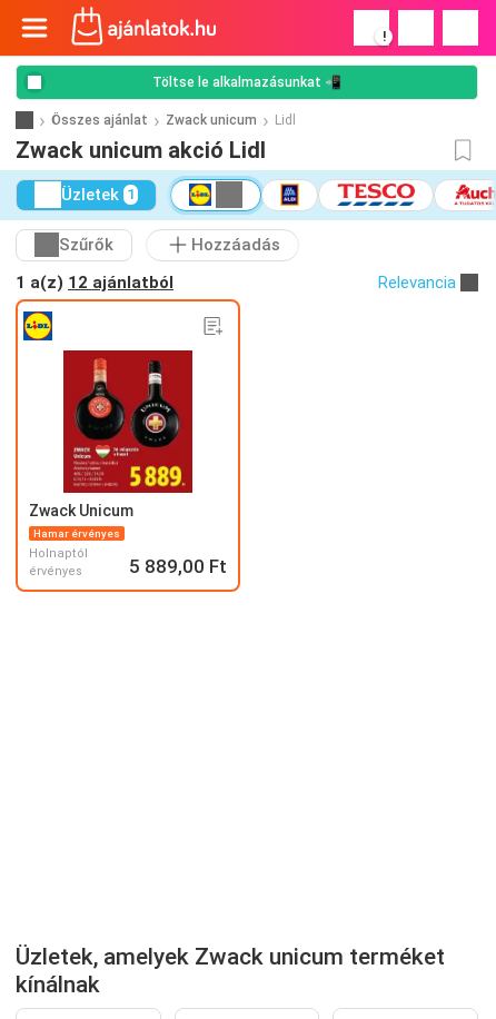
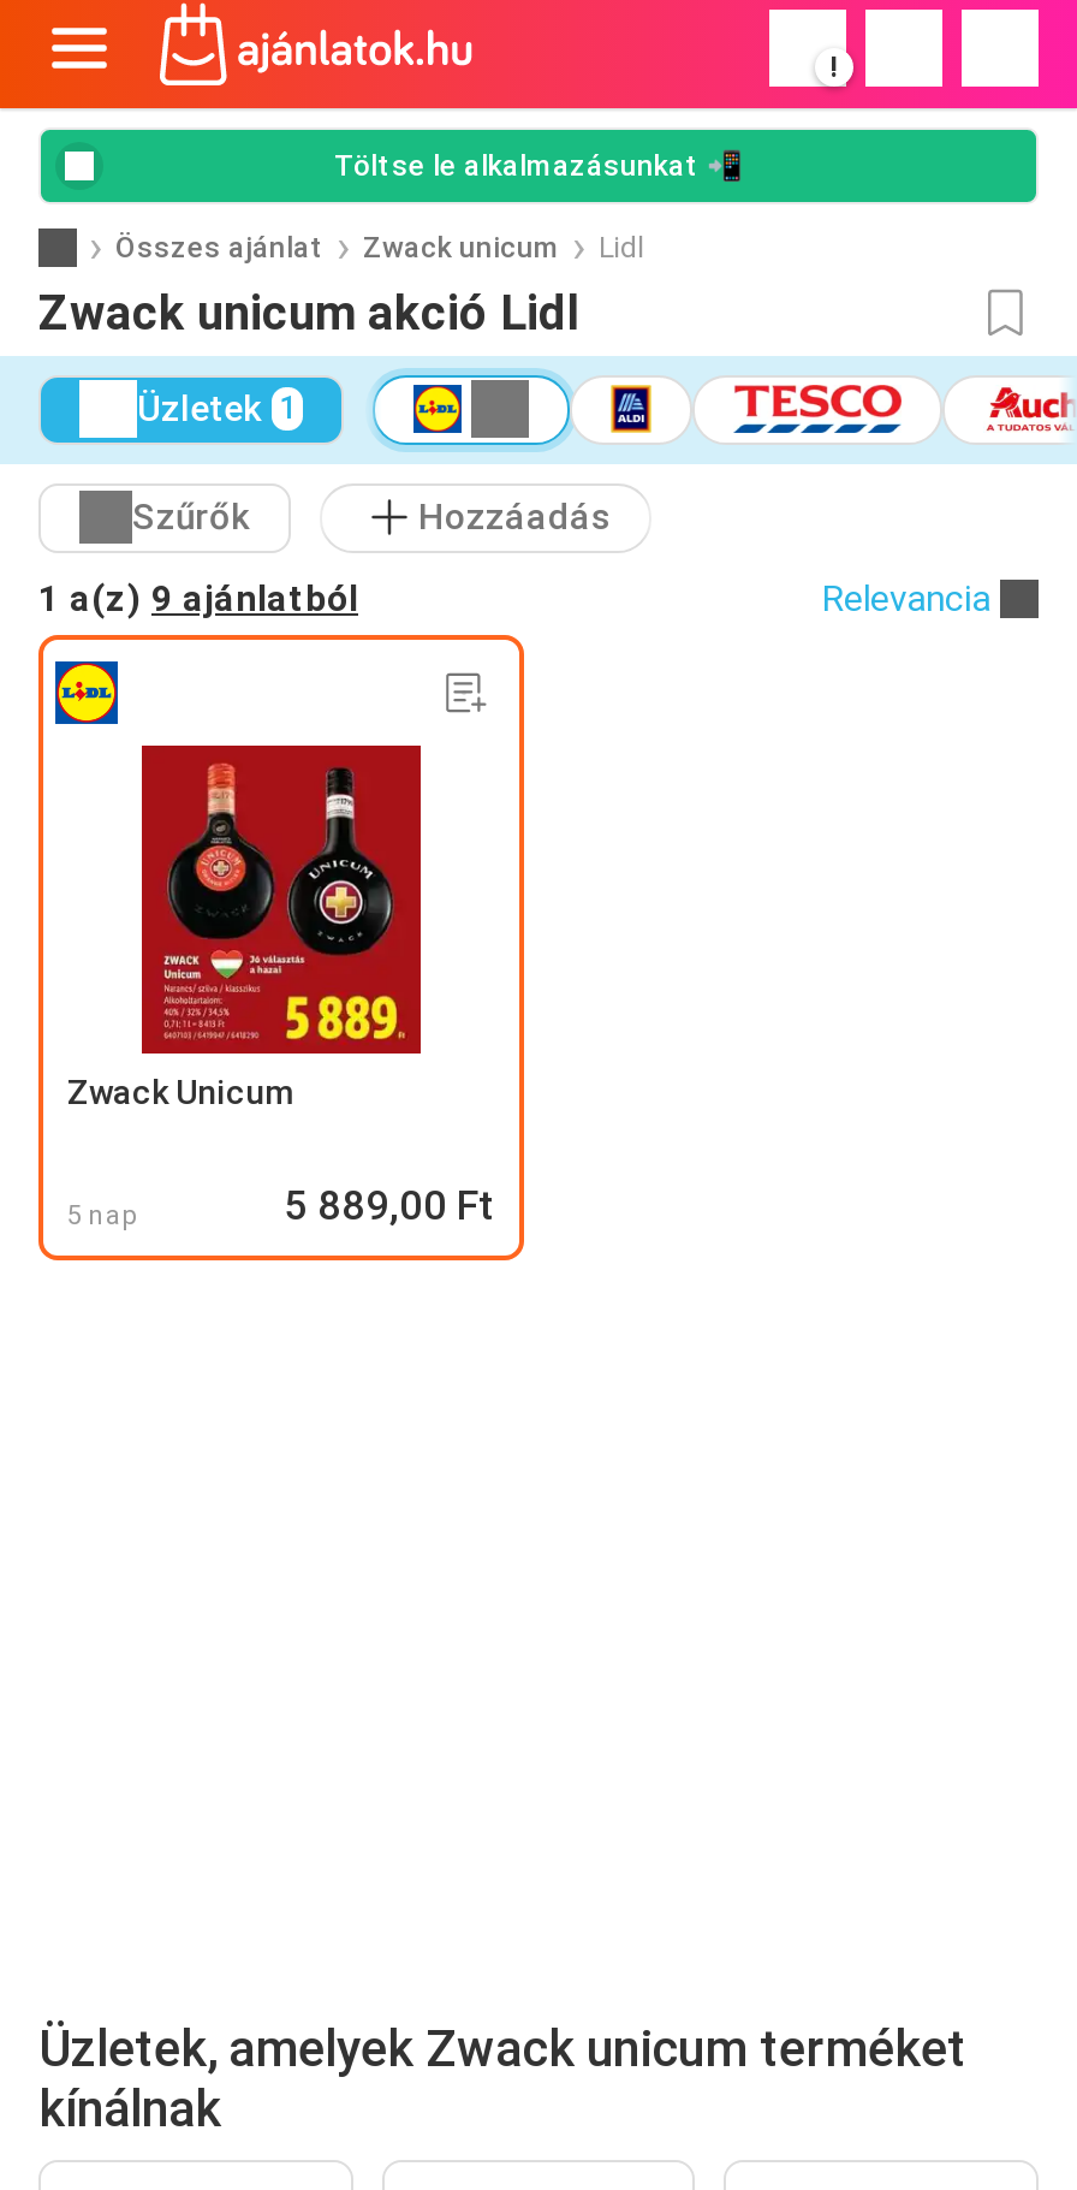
[16,272,173,292] 1 a(z) 12 ajánlatból -> [38,576,358,620] 1 a(z) 9 ajánlatból
[29,527,120,578] Hamar érvényes | Holnaptól | érvényes -> [67,1199,139,1231] 5 nap

